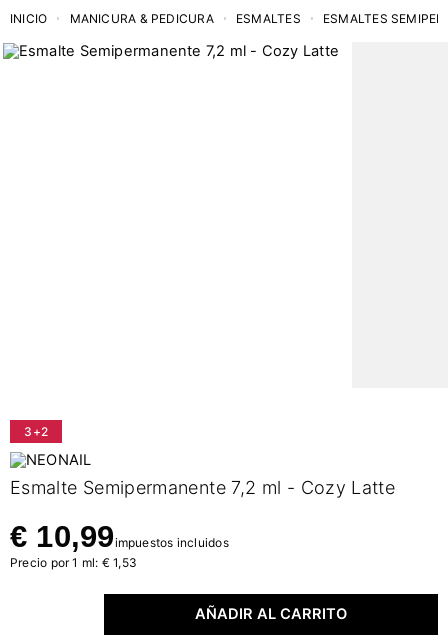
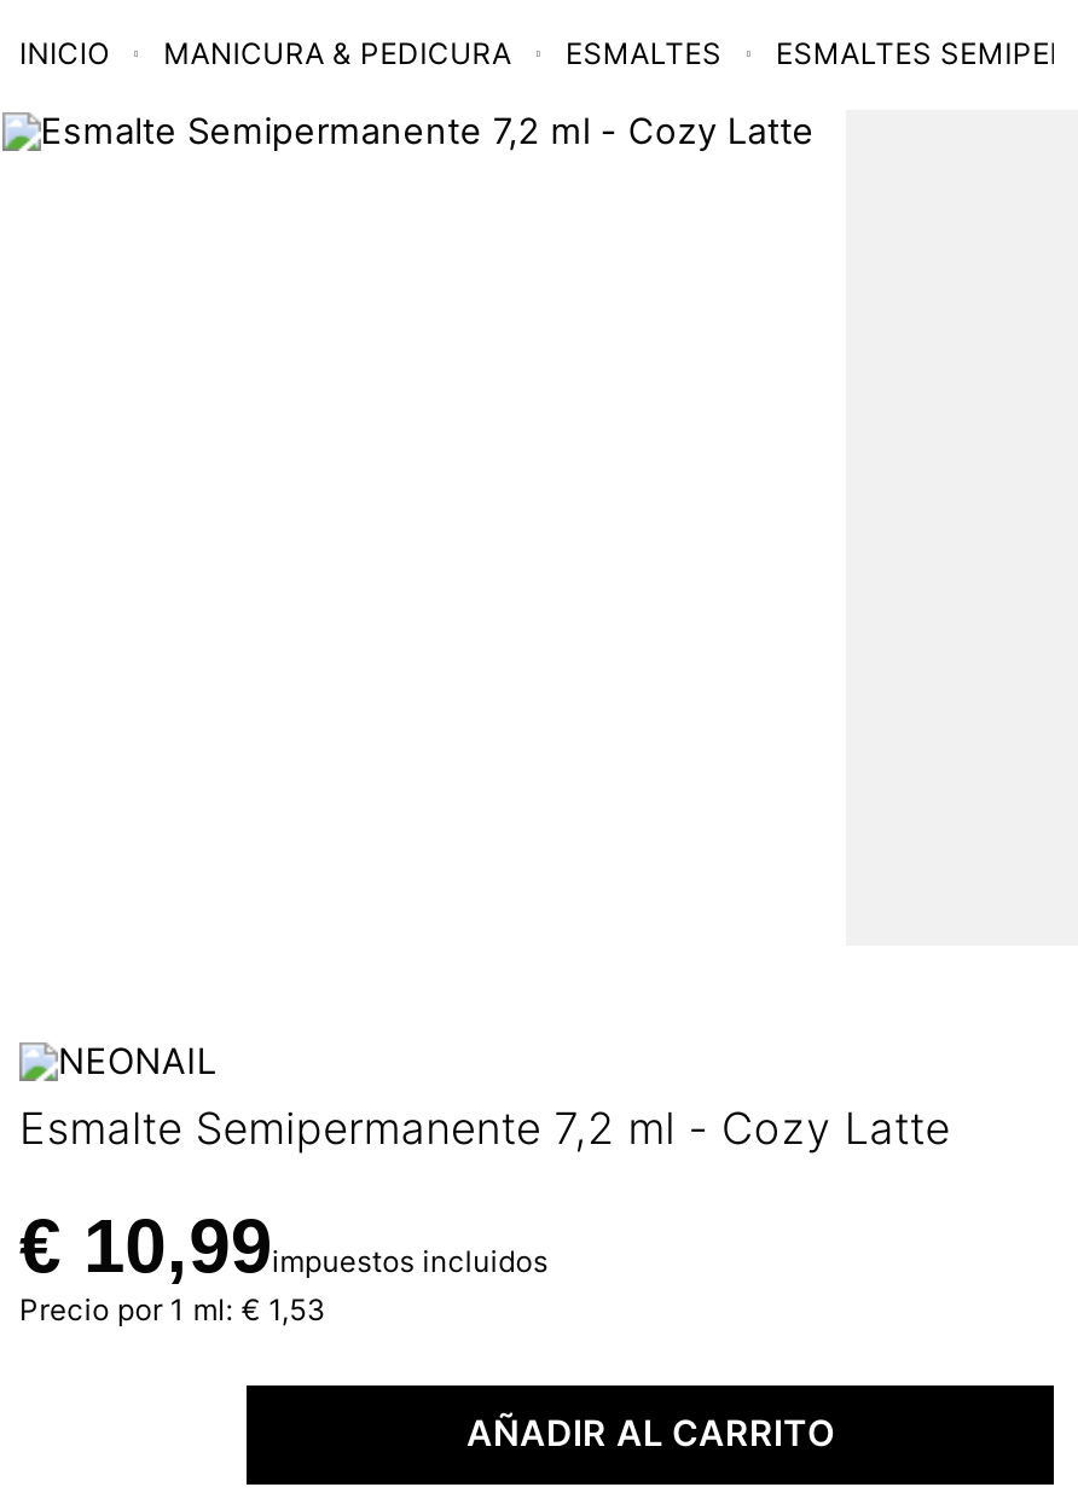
[24,424,48,439] 3+2 -> none

